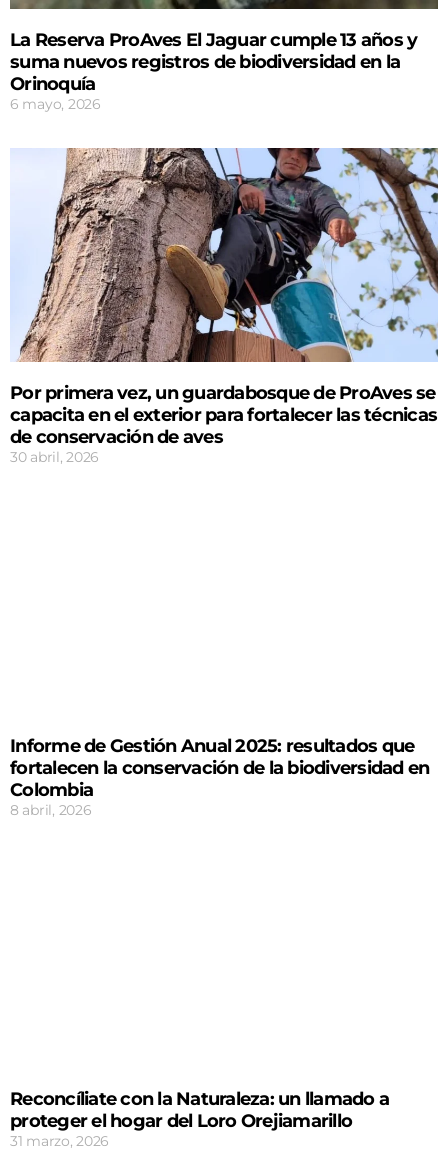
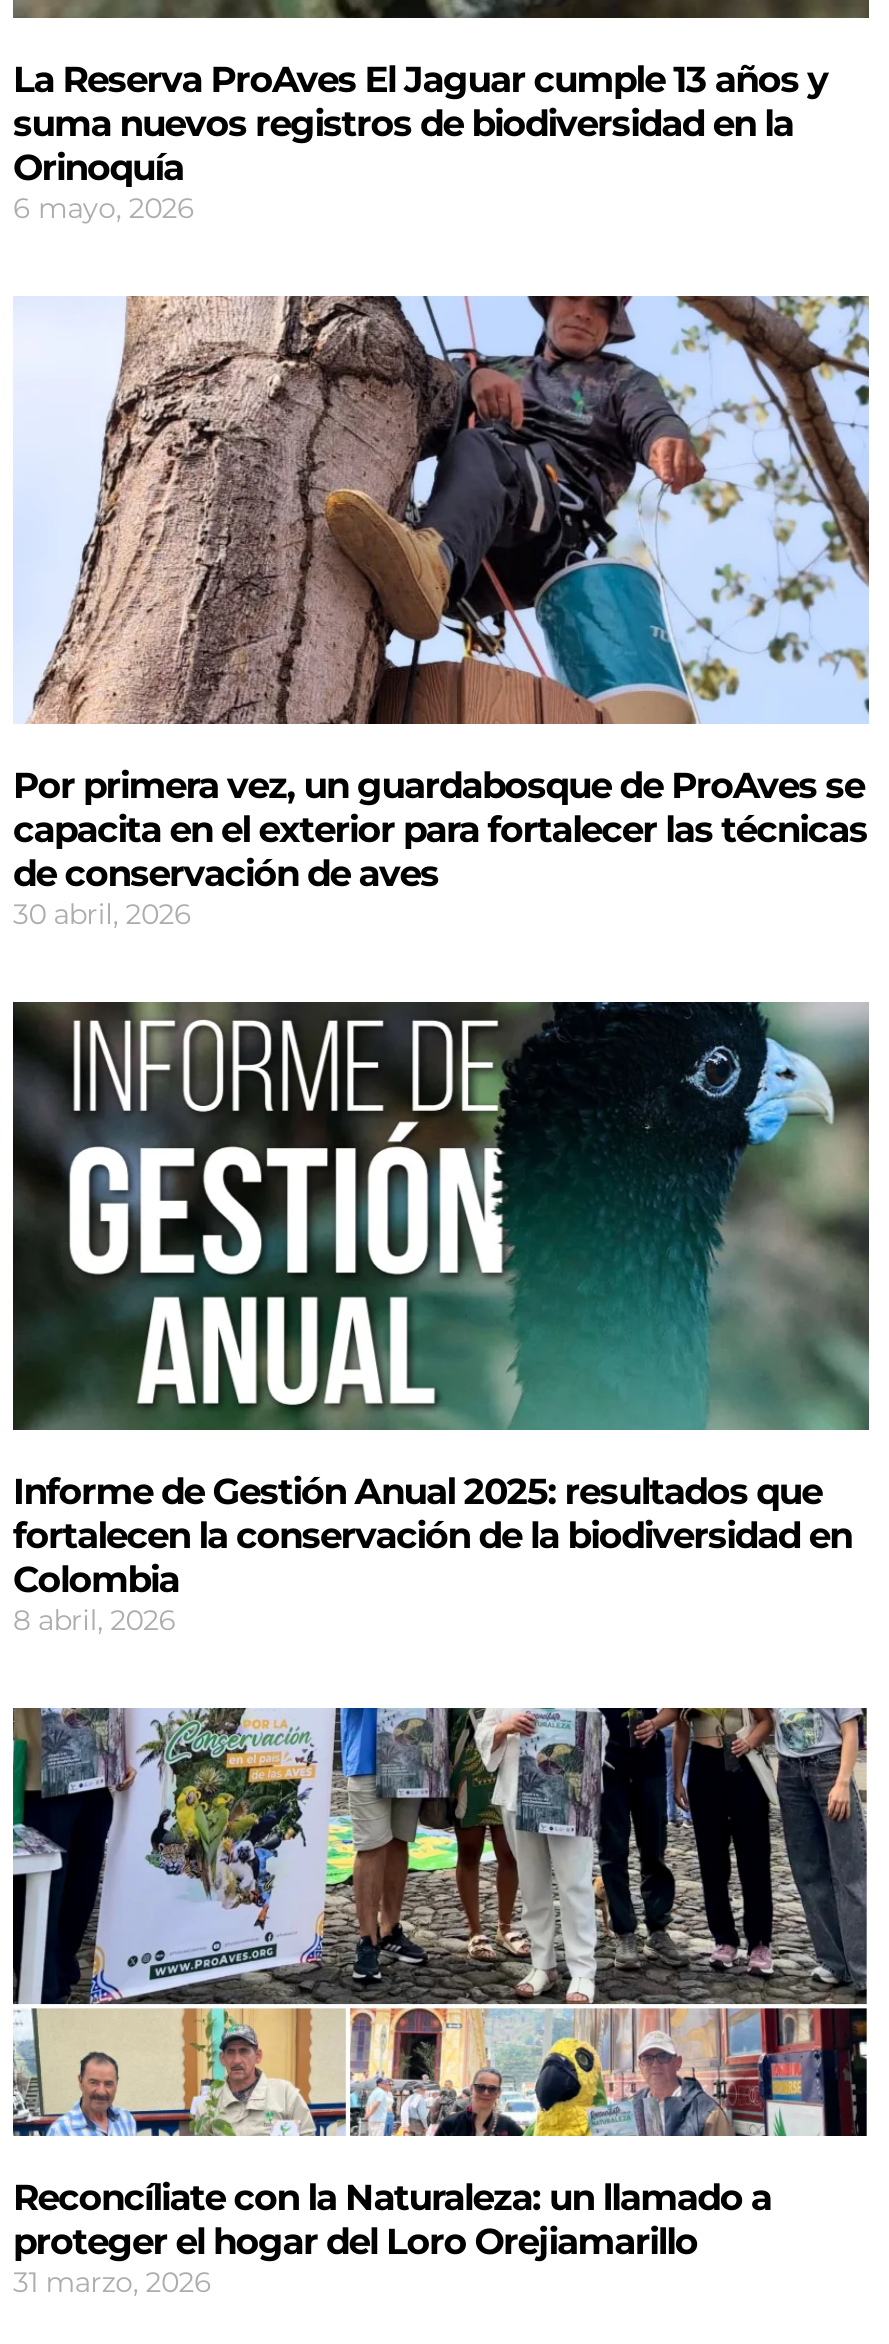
none -> [11,1000,871,1432] [image]
none -> [11,1706,869,2138] [image]

